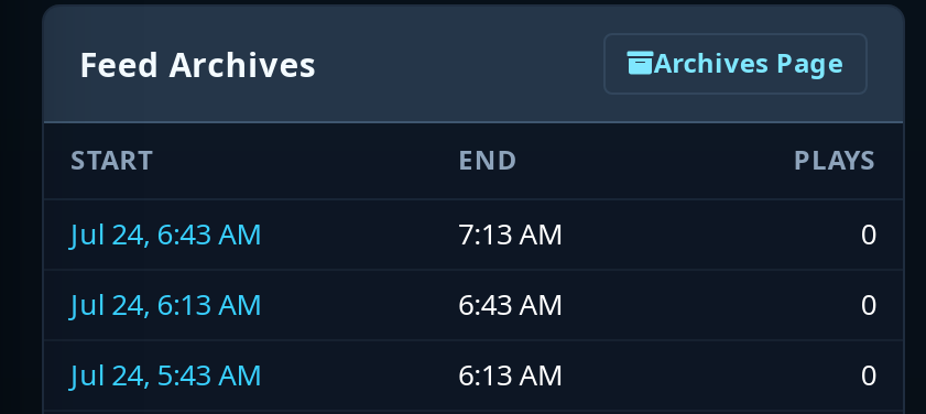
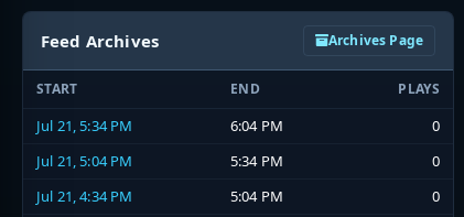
[70,214,564,253] Jul 24, 6:43 AM | 7:13 AM -> [36,116,283,136] Jul 21, 5:34 PM | 6:04 PM
[70,284,564,324] Jul 24, 6:13 AM | 6:43 AM -> [36,151,283,171] Jul 21, 5:04 PM | 5:34 PM
[70,355,564,394] Jul 24, 5:43 AM | 6:13 AM -> [36,186,283,206] Jul 21, 4:34 PM | 5:04 PM

